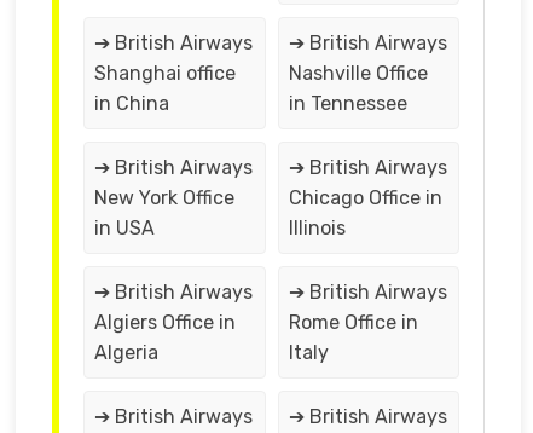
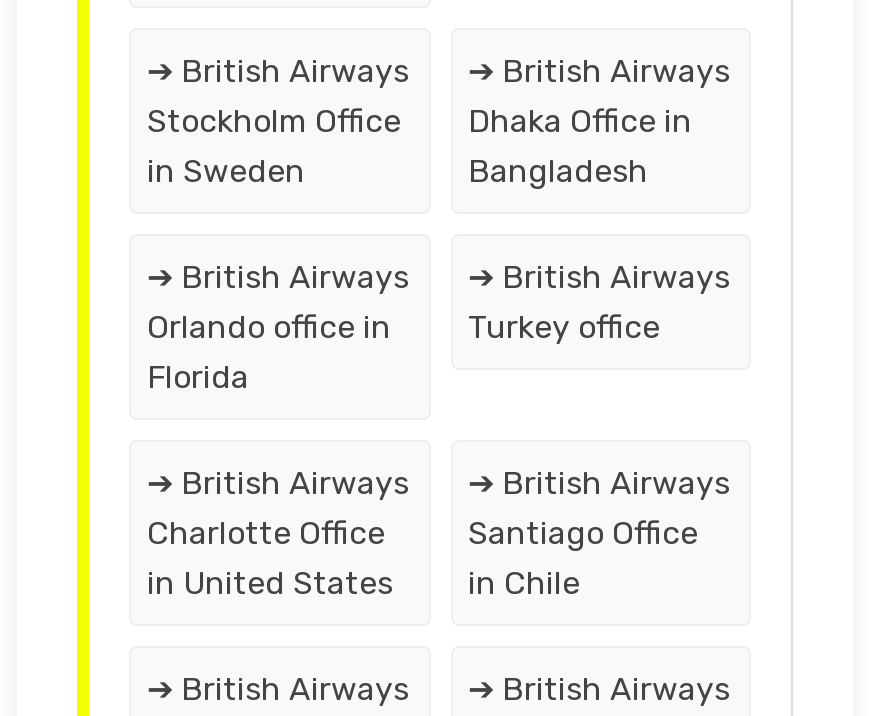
[94,61,236,115] Shanghai office | in China -> [147,101,401,189] Stockholm Office | in Sweden
[288,61,427,115] Nashville Office | in Tennessee -> [468,101,692,189] Dhaka Office in | Bangladesh
[94,186,234,239] New York Office | in USA -> [147,307,391,395] Orlando office in | Florida
[288,186,442,239] Chicago Office in | Illinois -> [468,307,660,345] Turkey office
[94,310,236,364] Algiers Office in | Algeria -> [147,513,393,601] Charlotte Office | in United States
[288,310,418,364] Rome Office in | Italy -> [468,513,698,601] Santiago Office | in Chile

